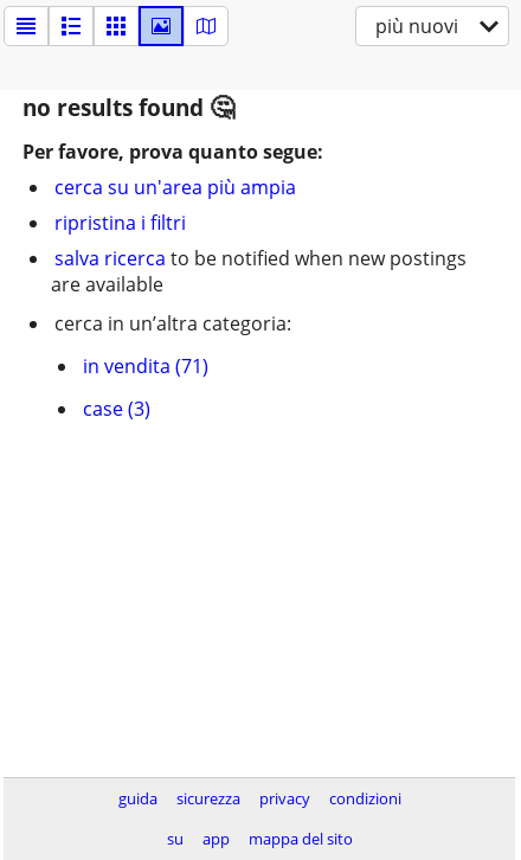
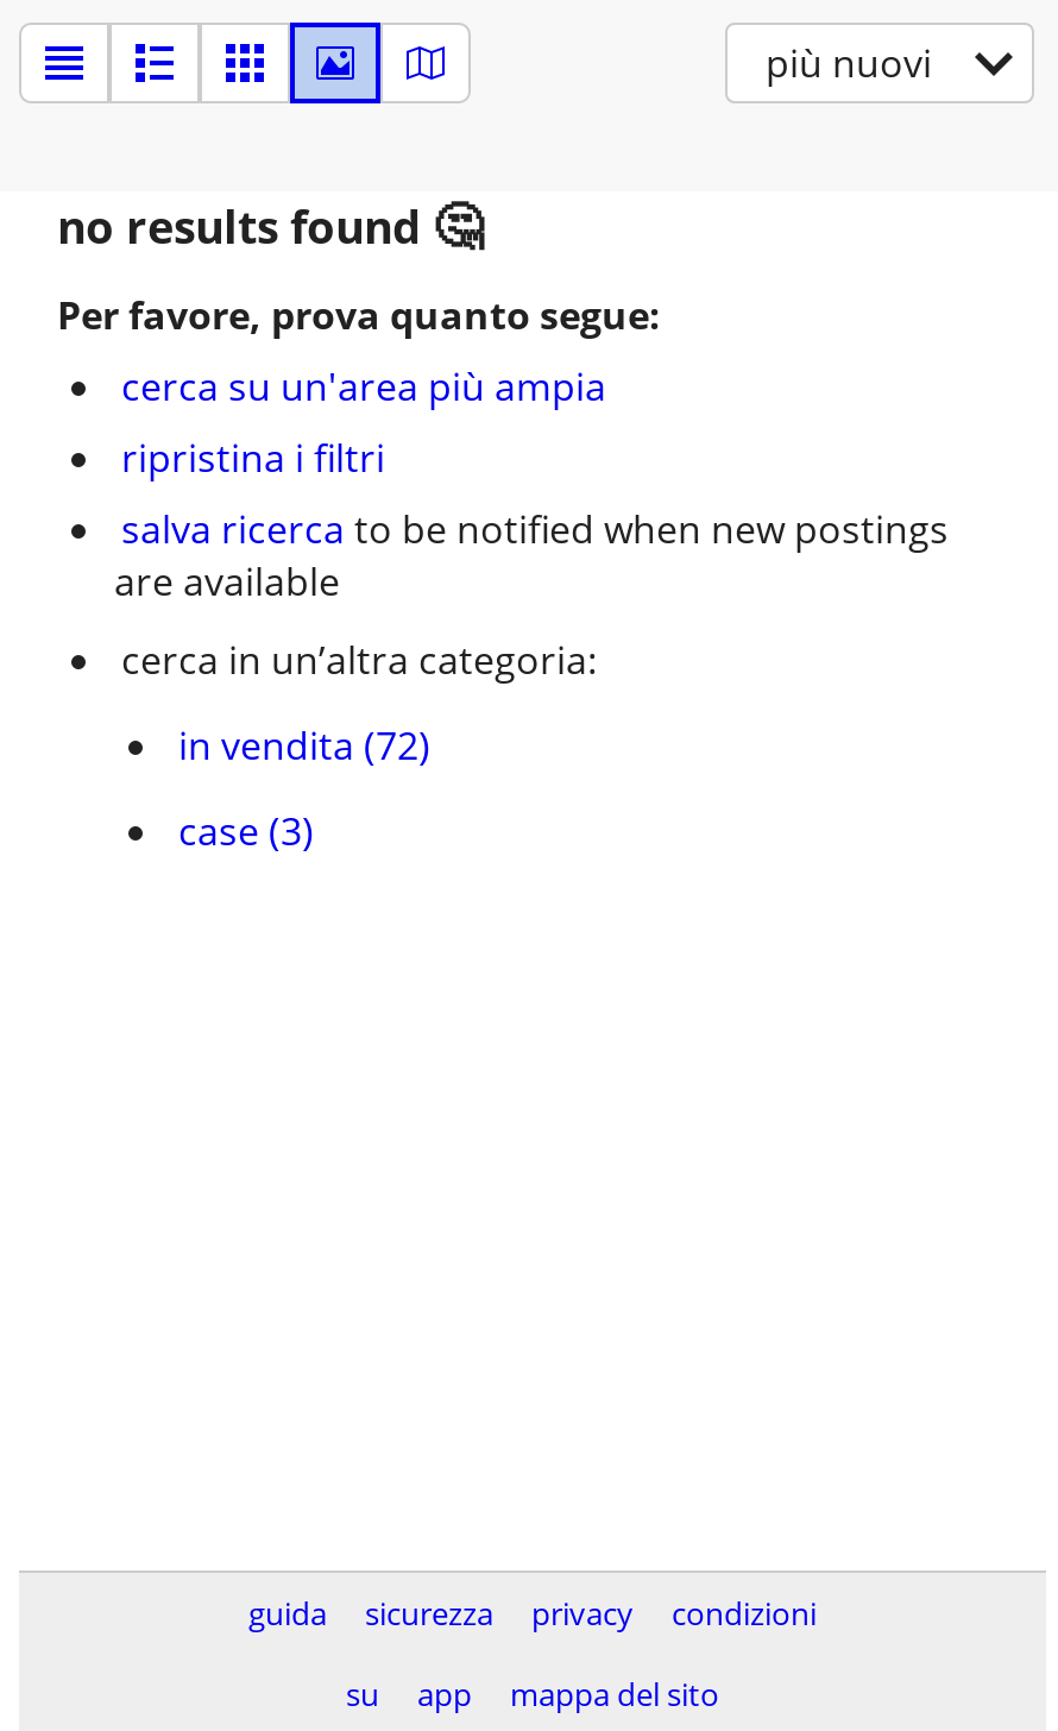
[83,353,208,379] in vendita (71) -> [178,719,430,772] in vendita (72)

